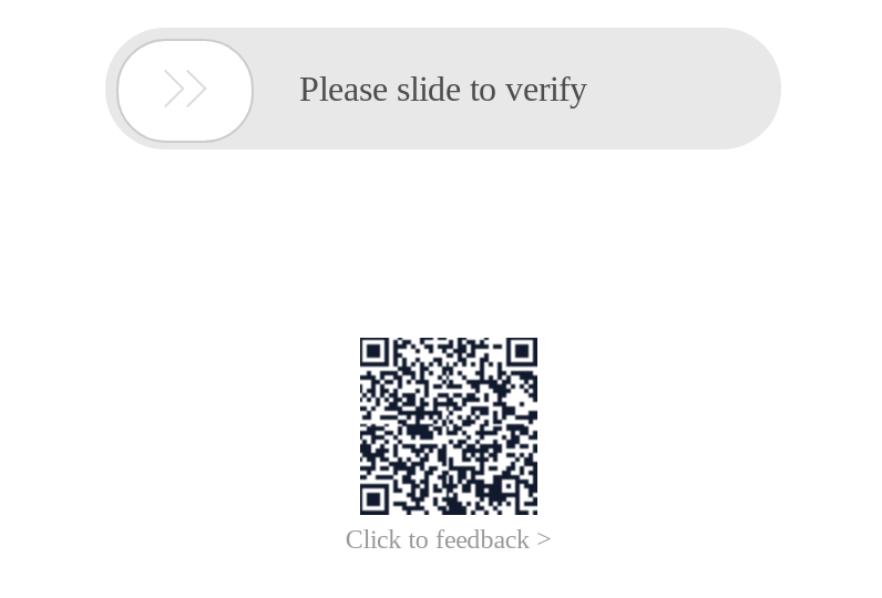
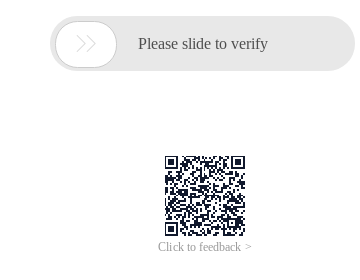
[358,338,540,517] [image] -> [164,155,246,237] [image]

